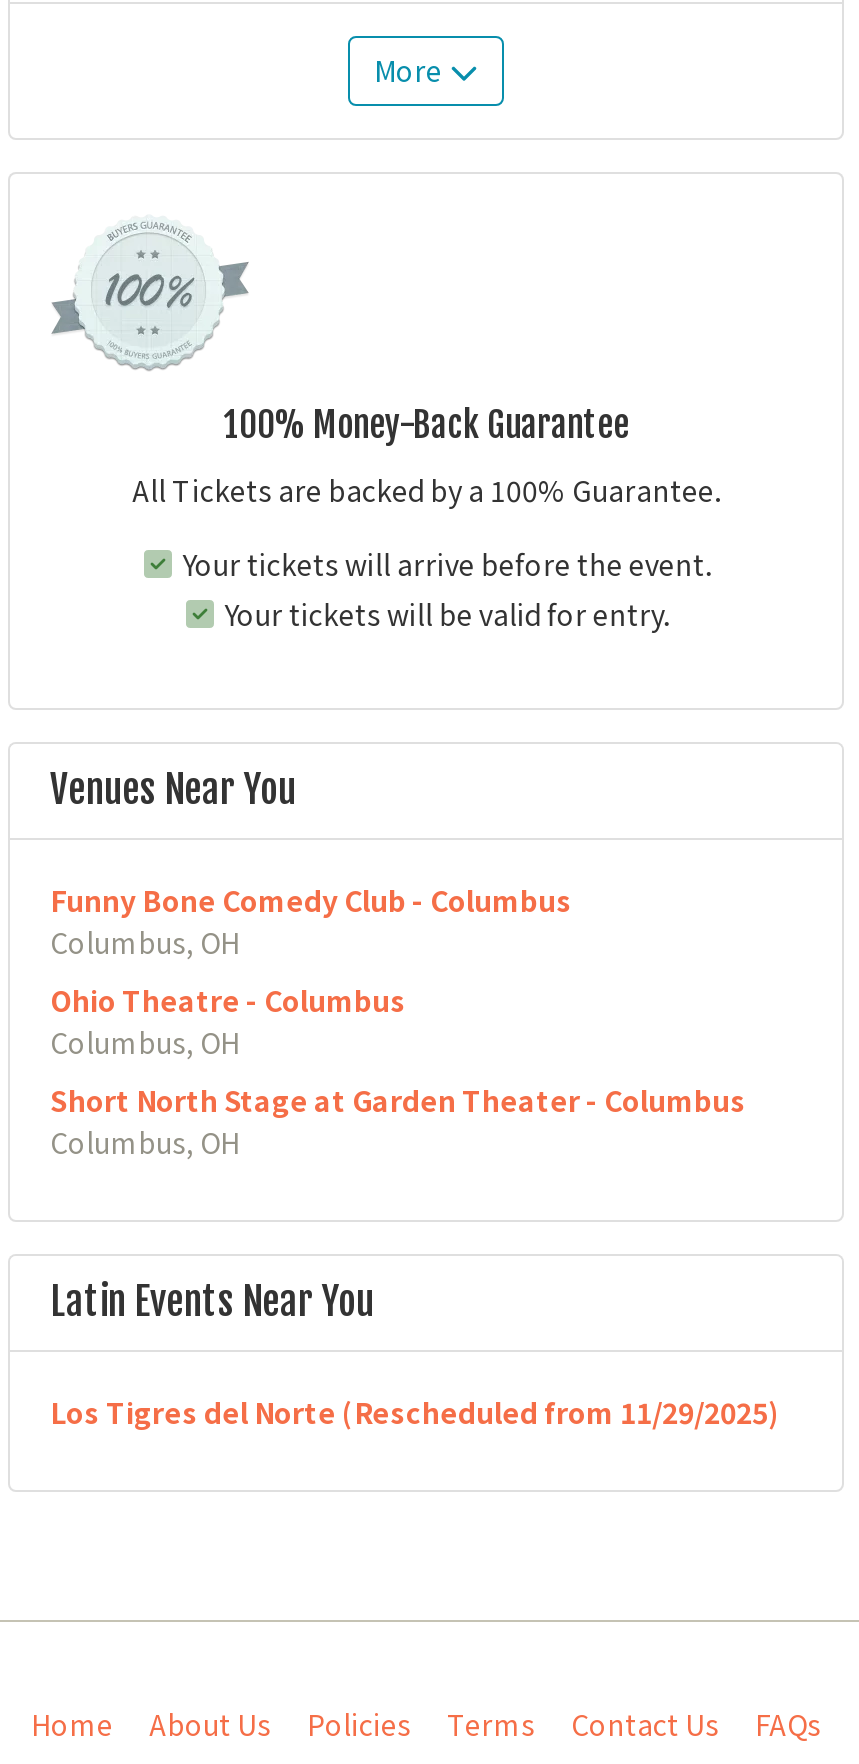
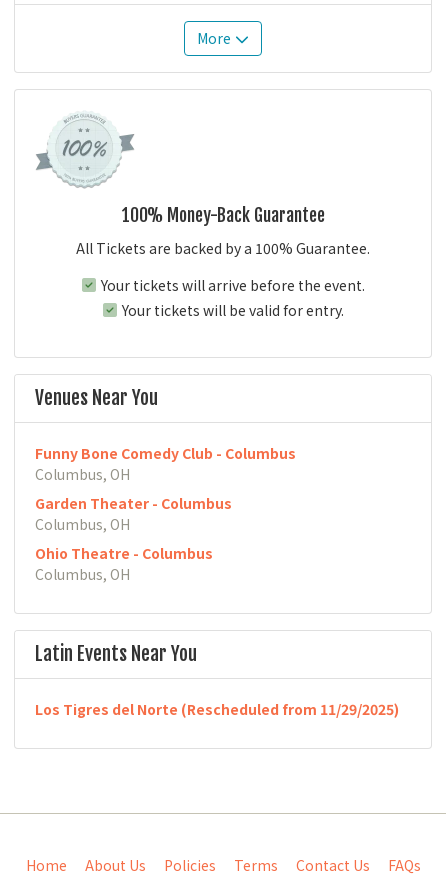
none -> [35,492,232,512] Garden Theater - Columbus
moved [50,979,406,1019] -> [35,542,213,562]: Ohio Theatre - Columbus
[50,1079,746,1119] Short North Stage at Garden Theater - Columbus -> none

